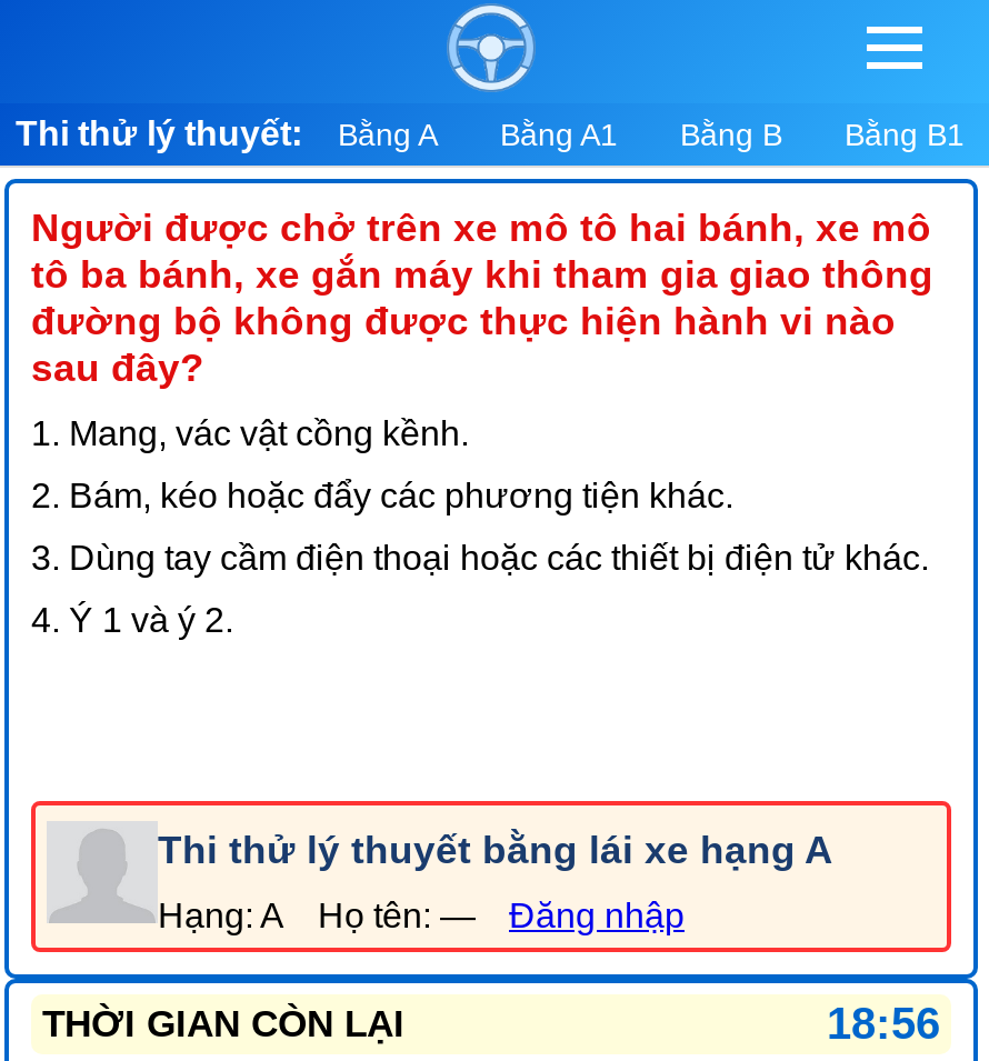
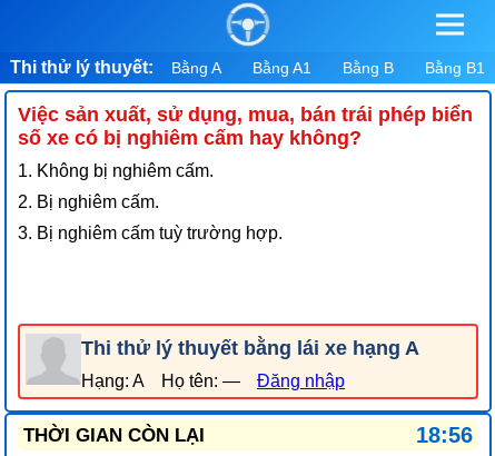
[31,206,933,639] Người được chở trên xe mô tô hai bánh, xe mô | tô ba bánh, xe gắn máy khi tham gia giao thông | đường bộ không được thực hiện hành vi nào | sau đây? | 1. Mang, vác vật cồng kềnh. | 2. Bám, kéo hoặc đẩy các phương tiện khác. | 3. Dùng tay cầm điện thoại hoặc các thiết bị điện tử khác. | 4. Ý 1 và ý 2. -> [18,103,473,242] Việc sản xuất, sử dụng, mua, bán trái phép biển | số xe có bị nghiêm cấm hay không? | 1. Không bị nghiêm cấm. | 2. Bị nghiêm cấm. | 3. Bị nghiêm cấm tuỳ trường hợp.

